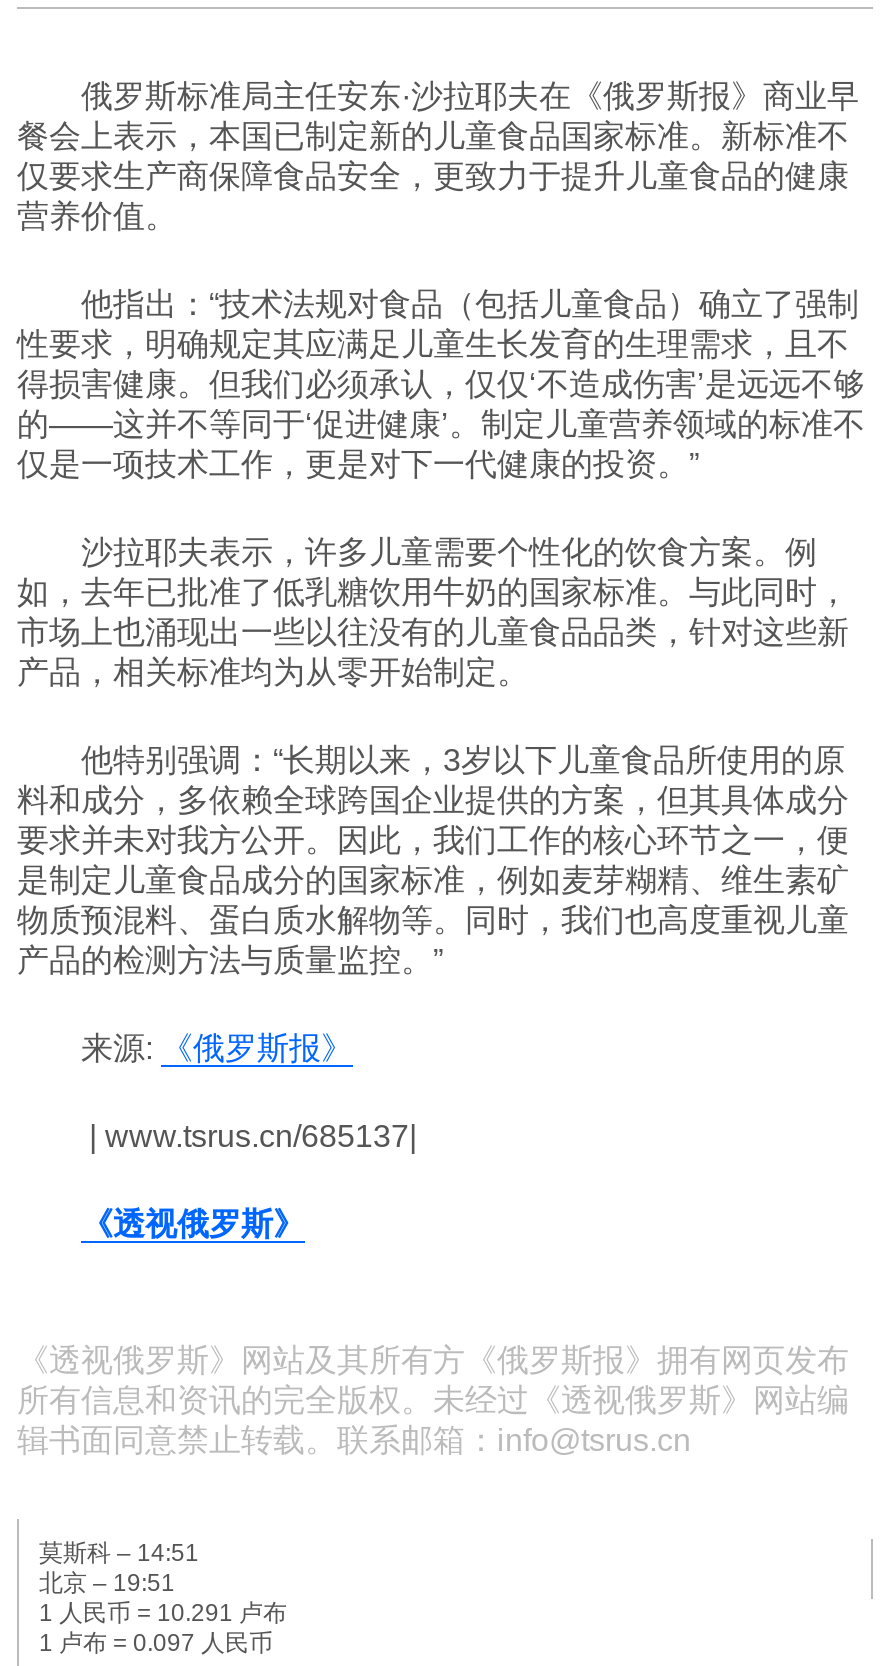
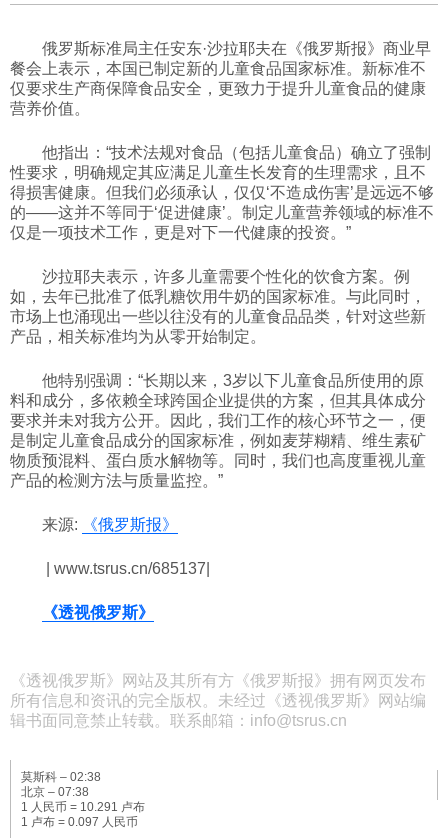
[39,1539,199,1567] 莫斯科 – 14:51 -> [21,770,101,784] 莫斯科 – 02:38
[39,1569,175,1597] 北京 – 19:51 -> [21,785,89,799] 北京 – 07:38

